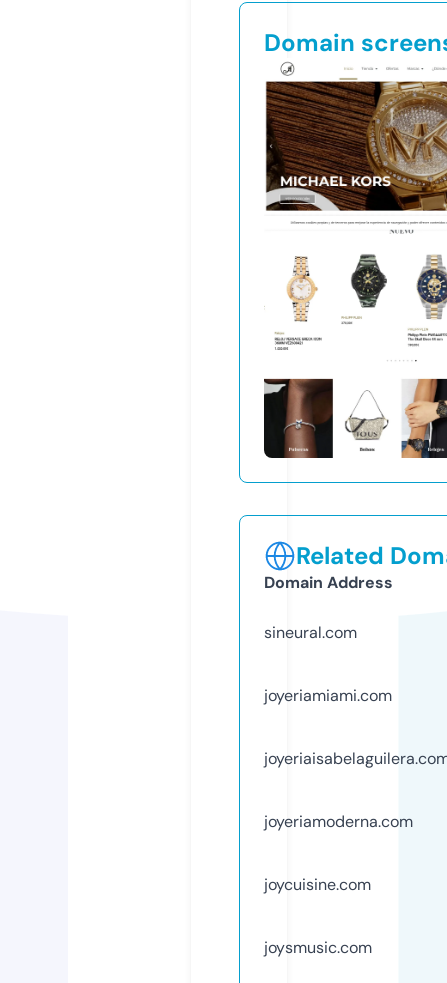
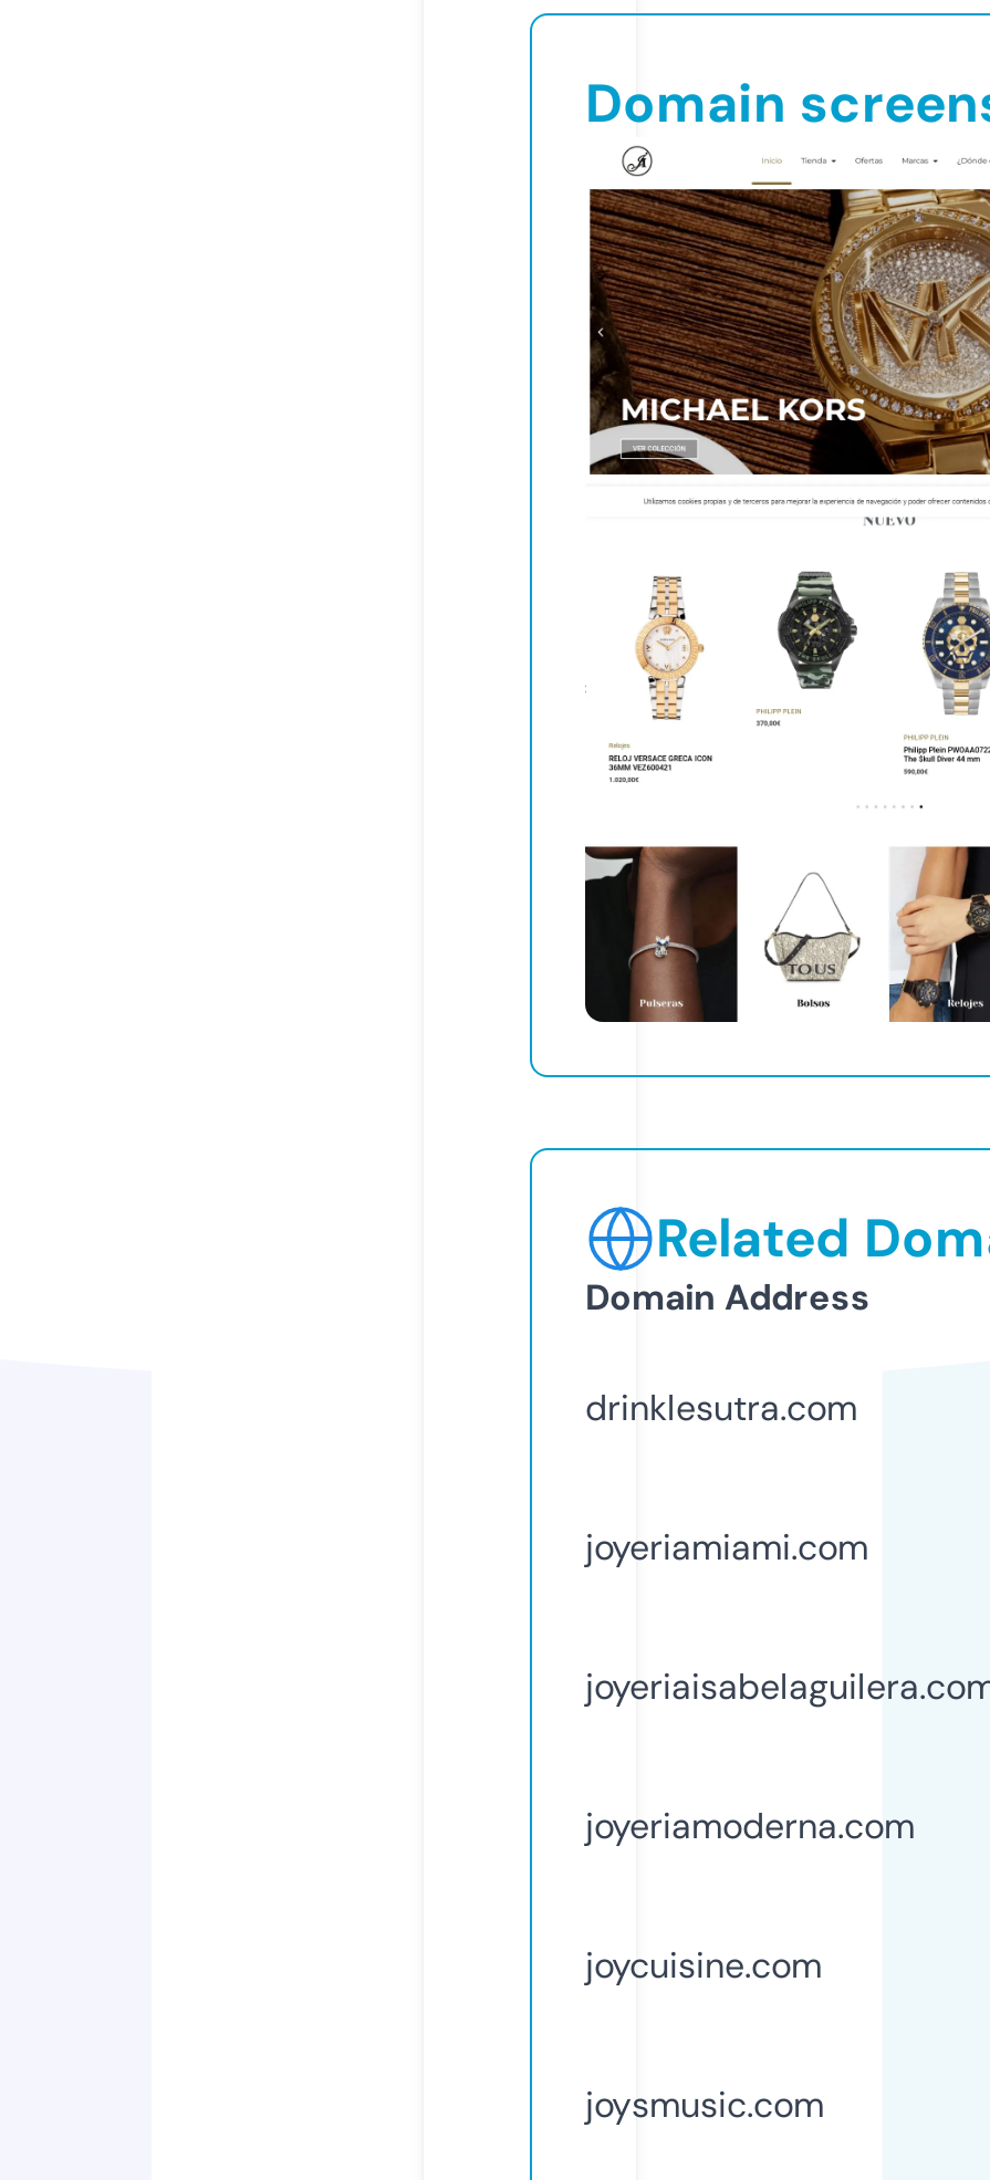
[264,622,357,643] sineural.com -> [585,1384,857,1431] drinklesutra.com

